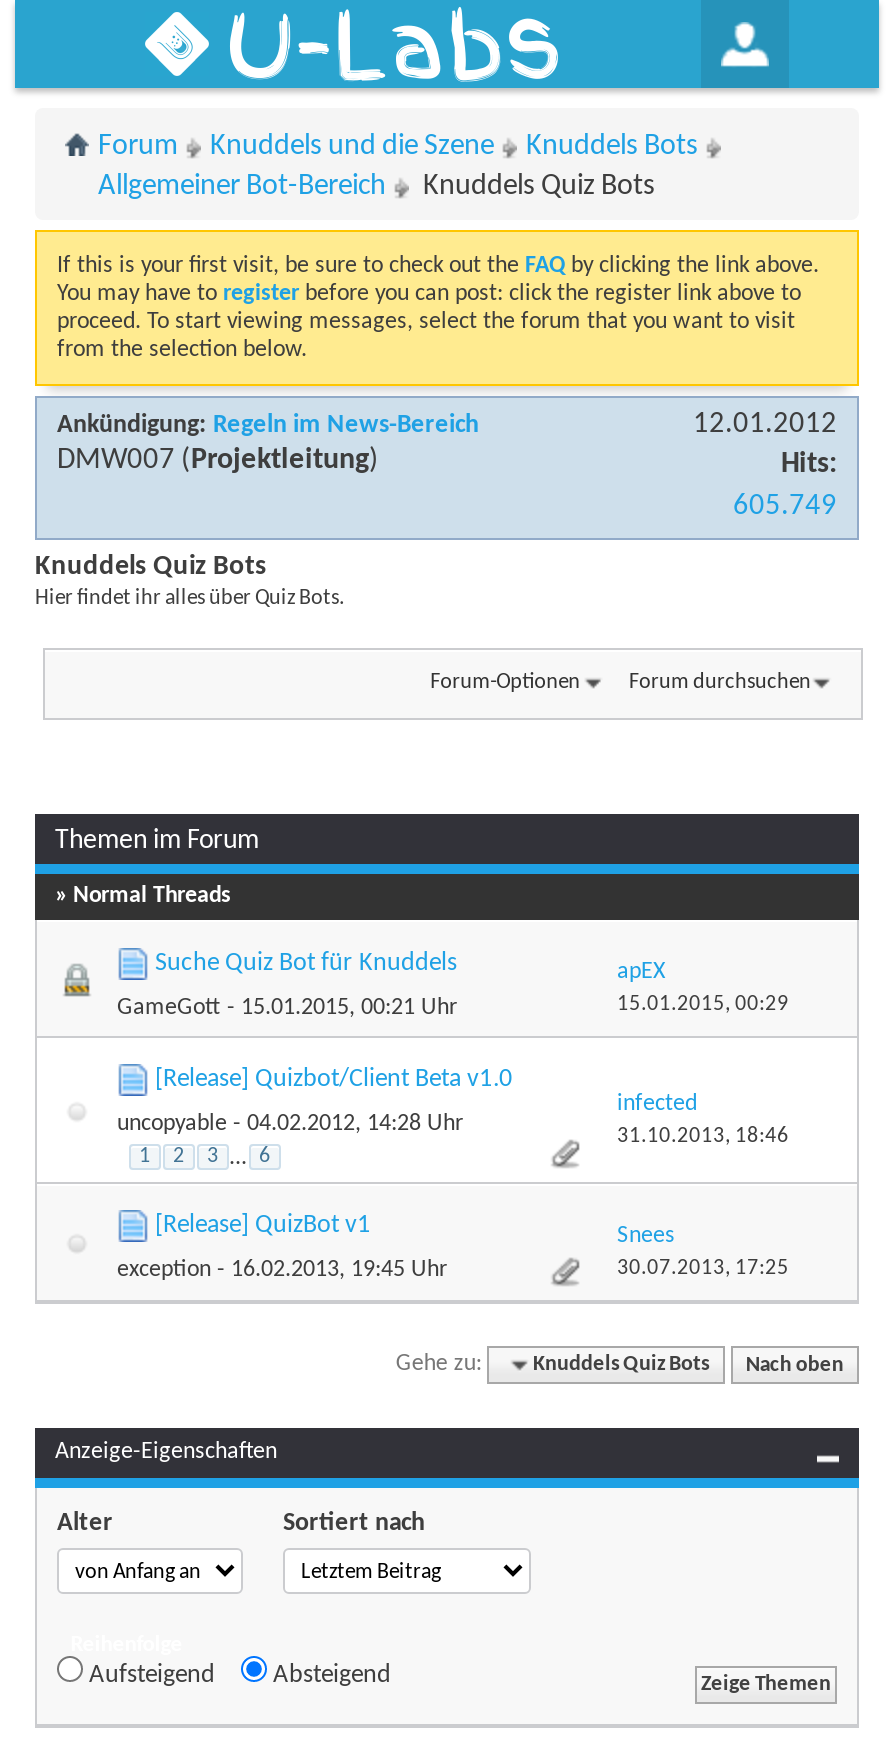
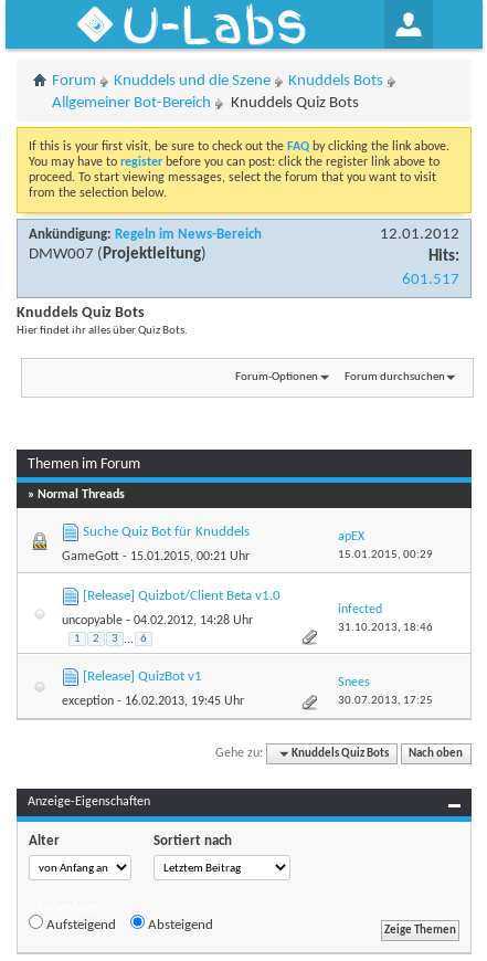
[733,492,837,522] 605.749 -> [402,272,459,288] 601.517

